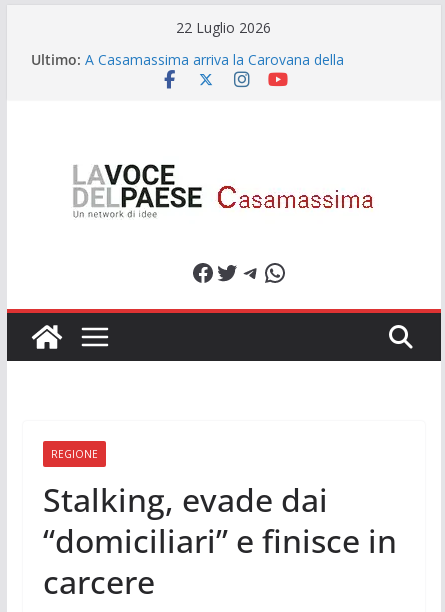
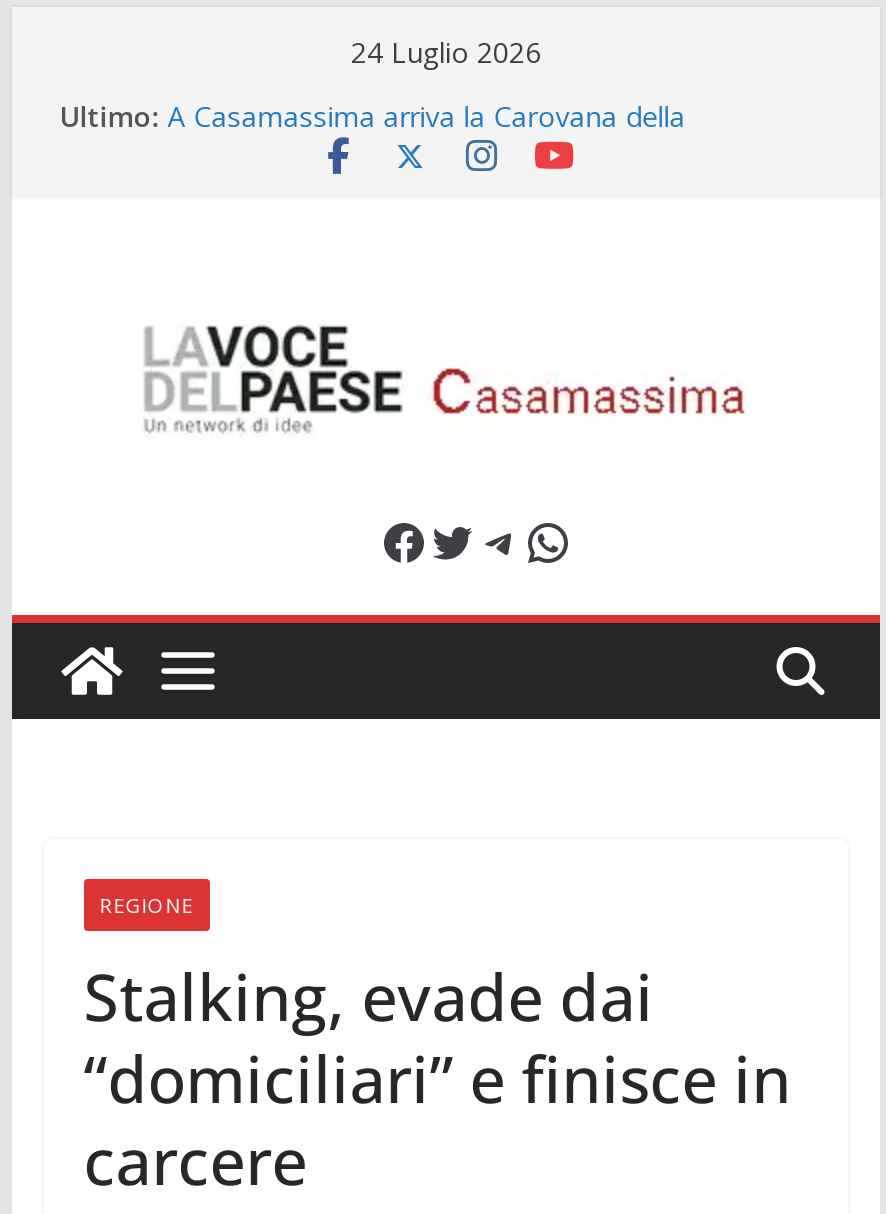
[176,18,271,37] 22 Luglio 2026 -> [351,33,541,71] 24 Luglio 2026

